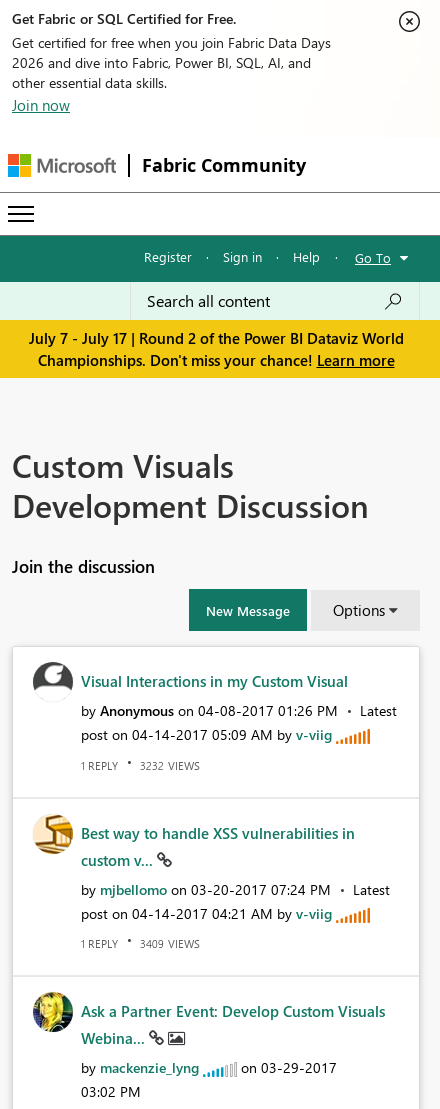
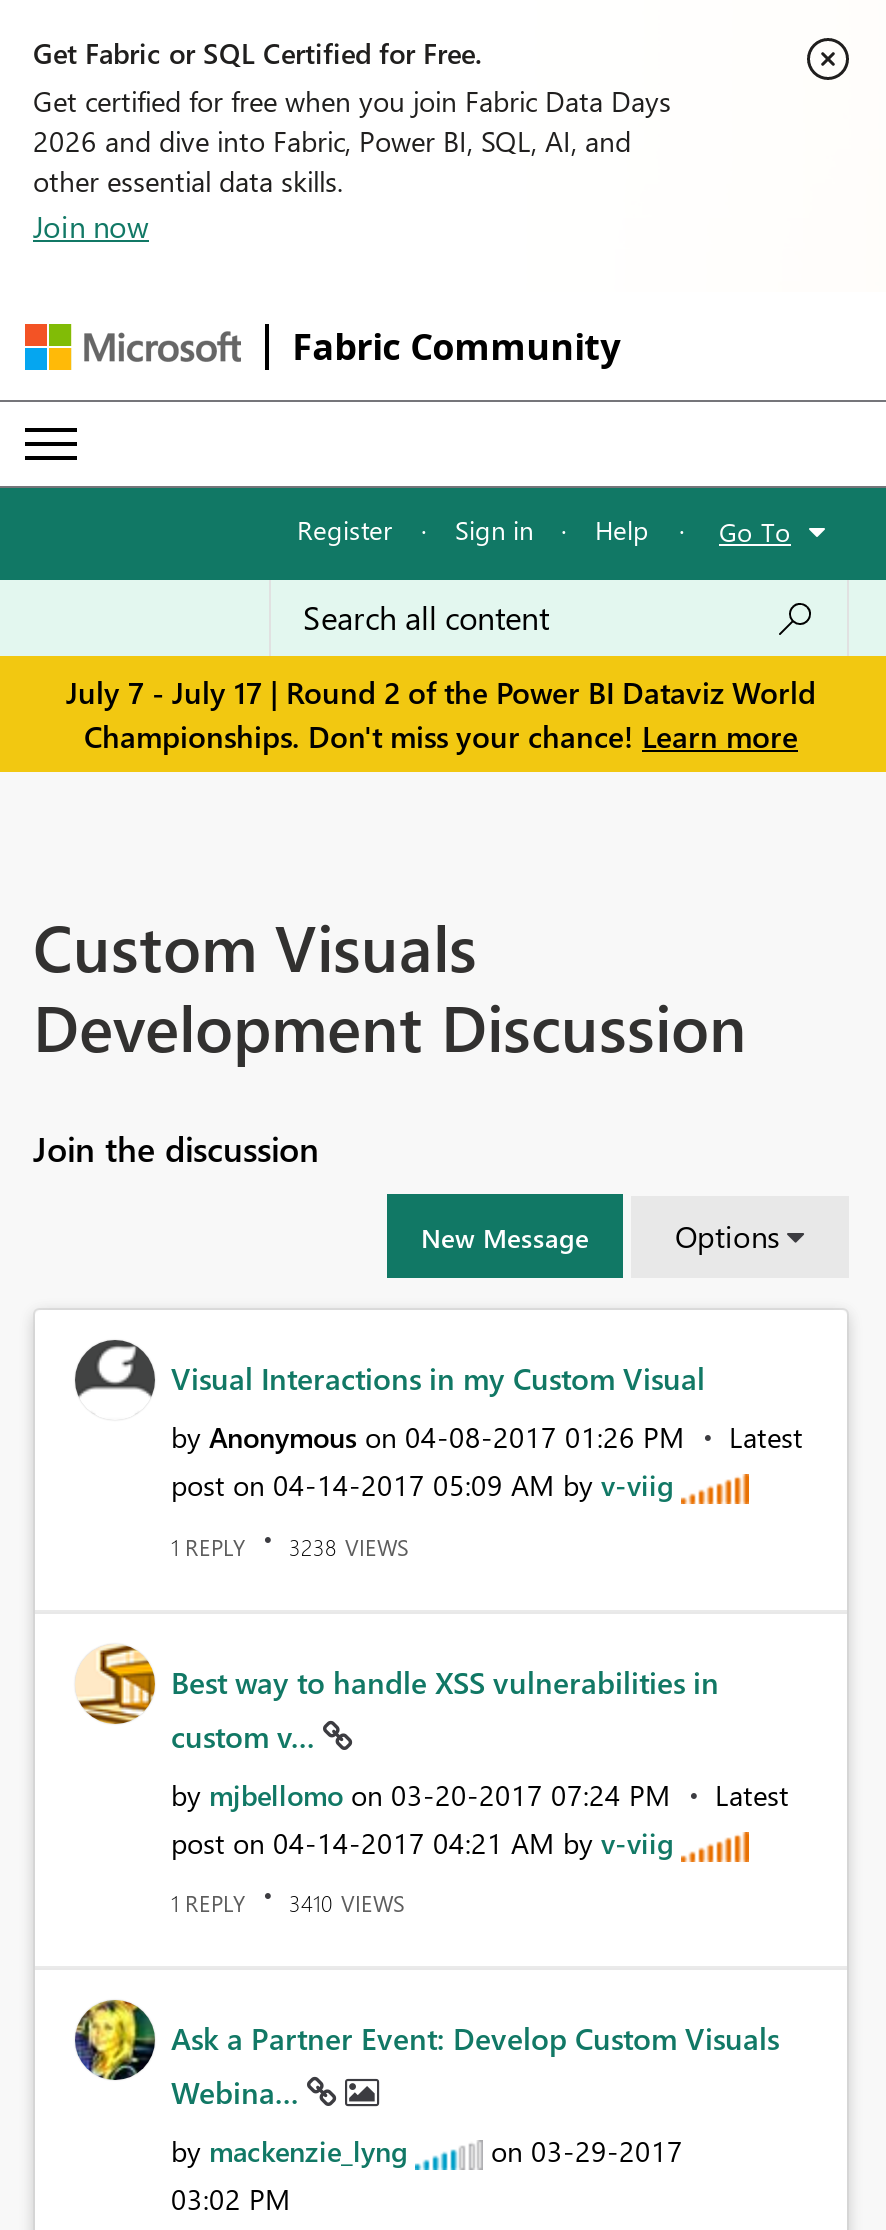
[81,758,200,773] 1 REPLY 3232 VIEWS -> [171,1532,409,1562] 1 REPLY 3238 VIEWS
[81,936,200,951] 1 REPLY 3409 VIEWS -> [171,1889,405,1919] 1 REPLY 3410 VIEWS

